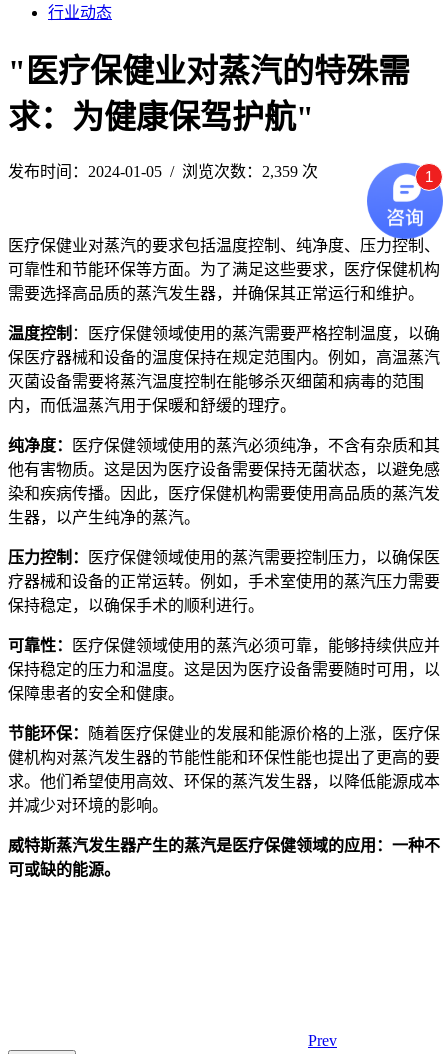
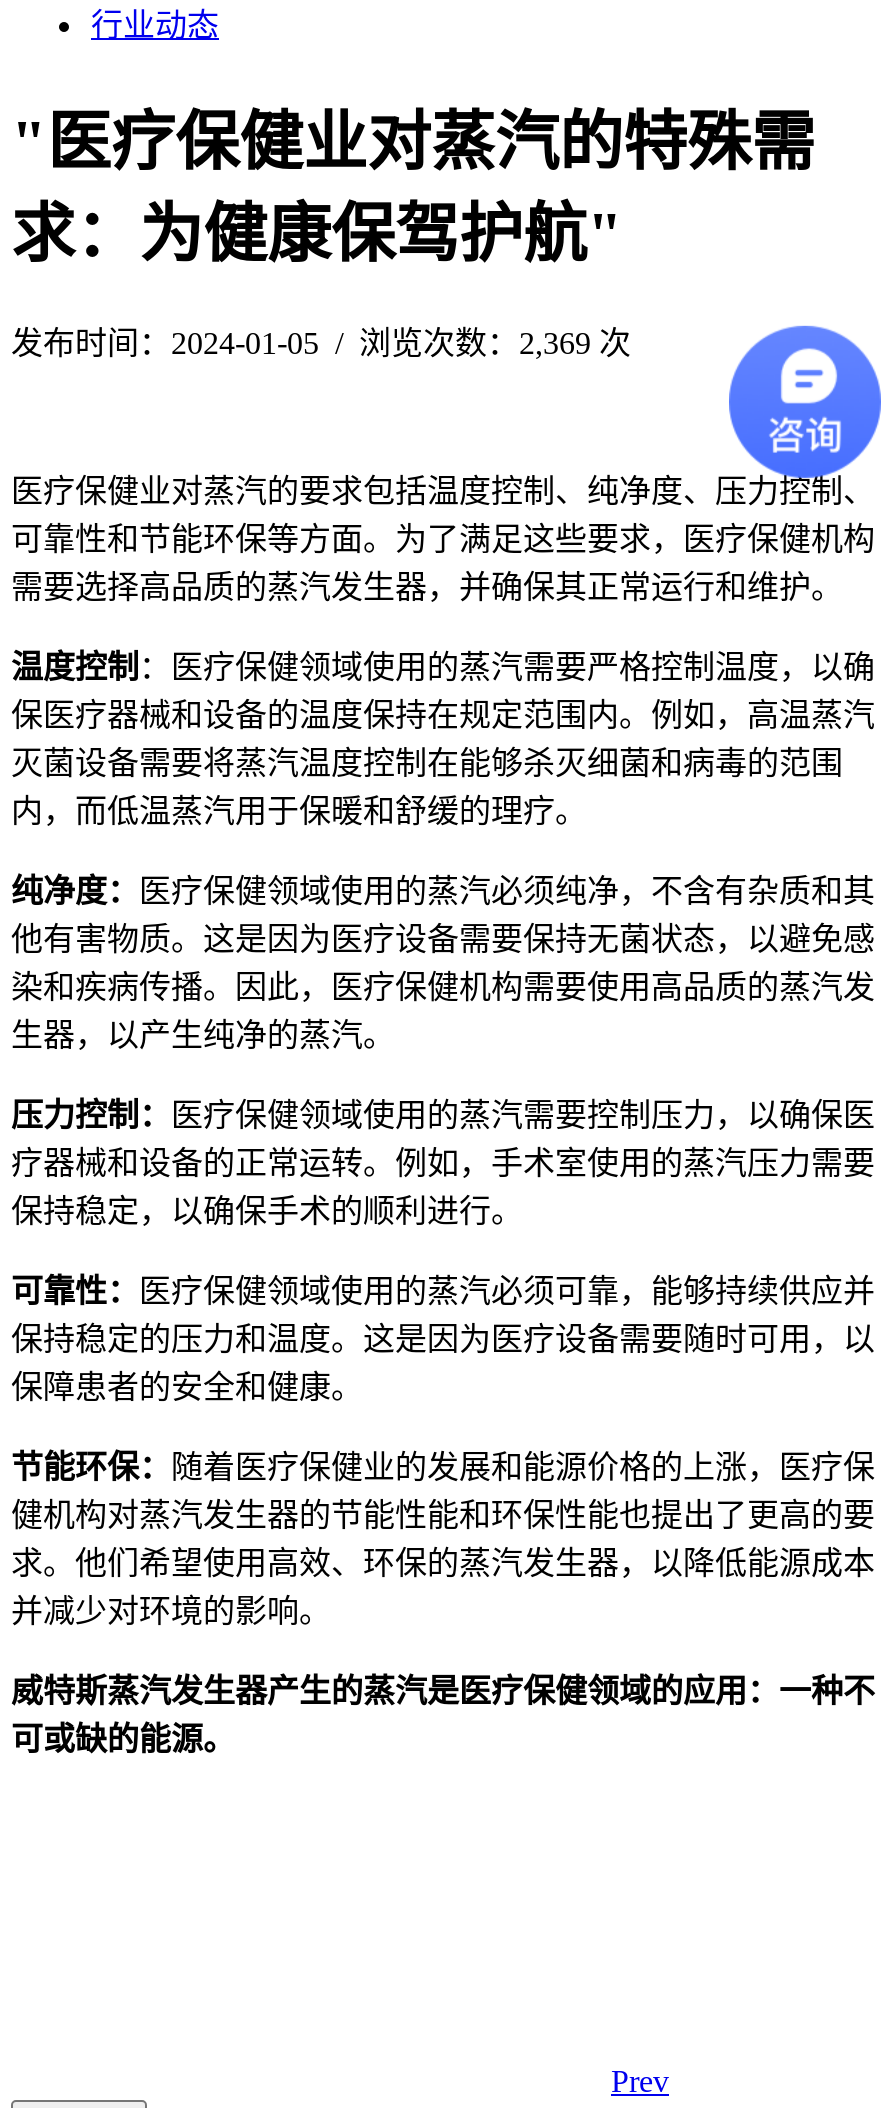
[8,163,318,180] 发布时间：2024-01-05 / 浏览次数：2,359 次 -> [11,326,631,360] 发布时间：2024-01-05 / 浏览次数：2,369 次
[425,168,433,185] 1 -> none

